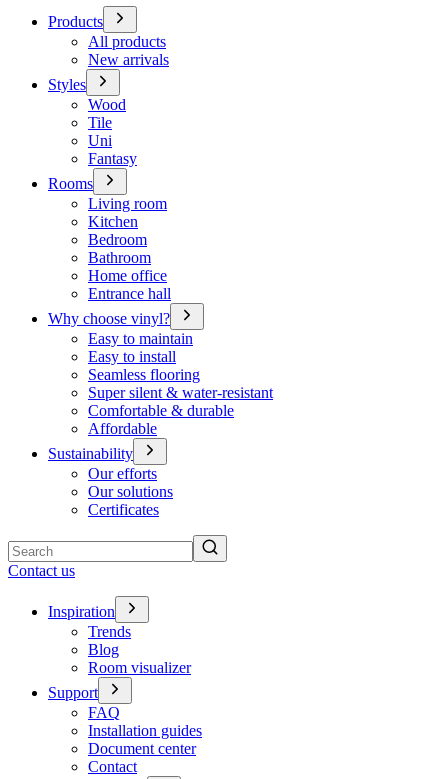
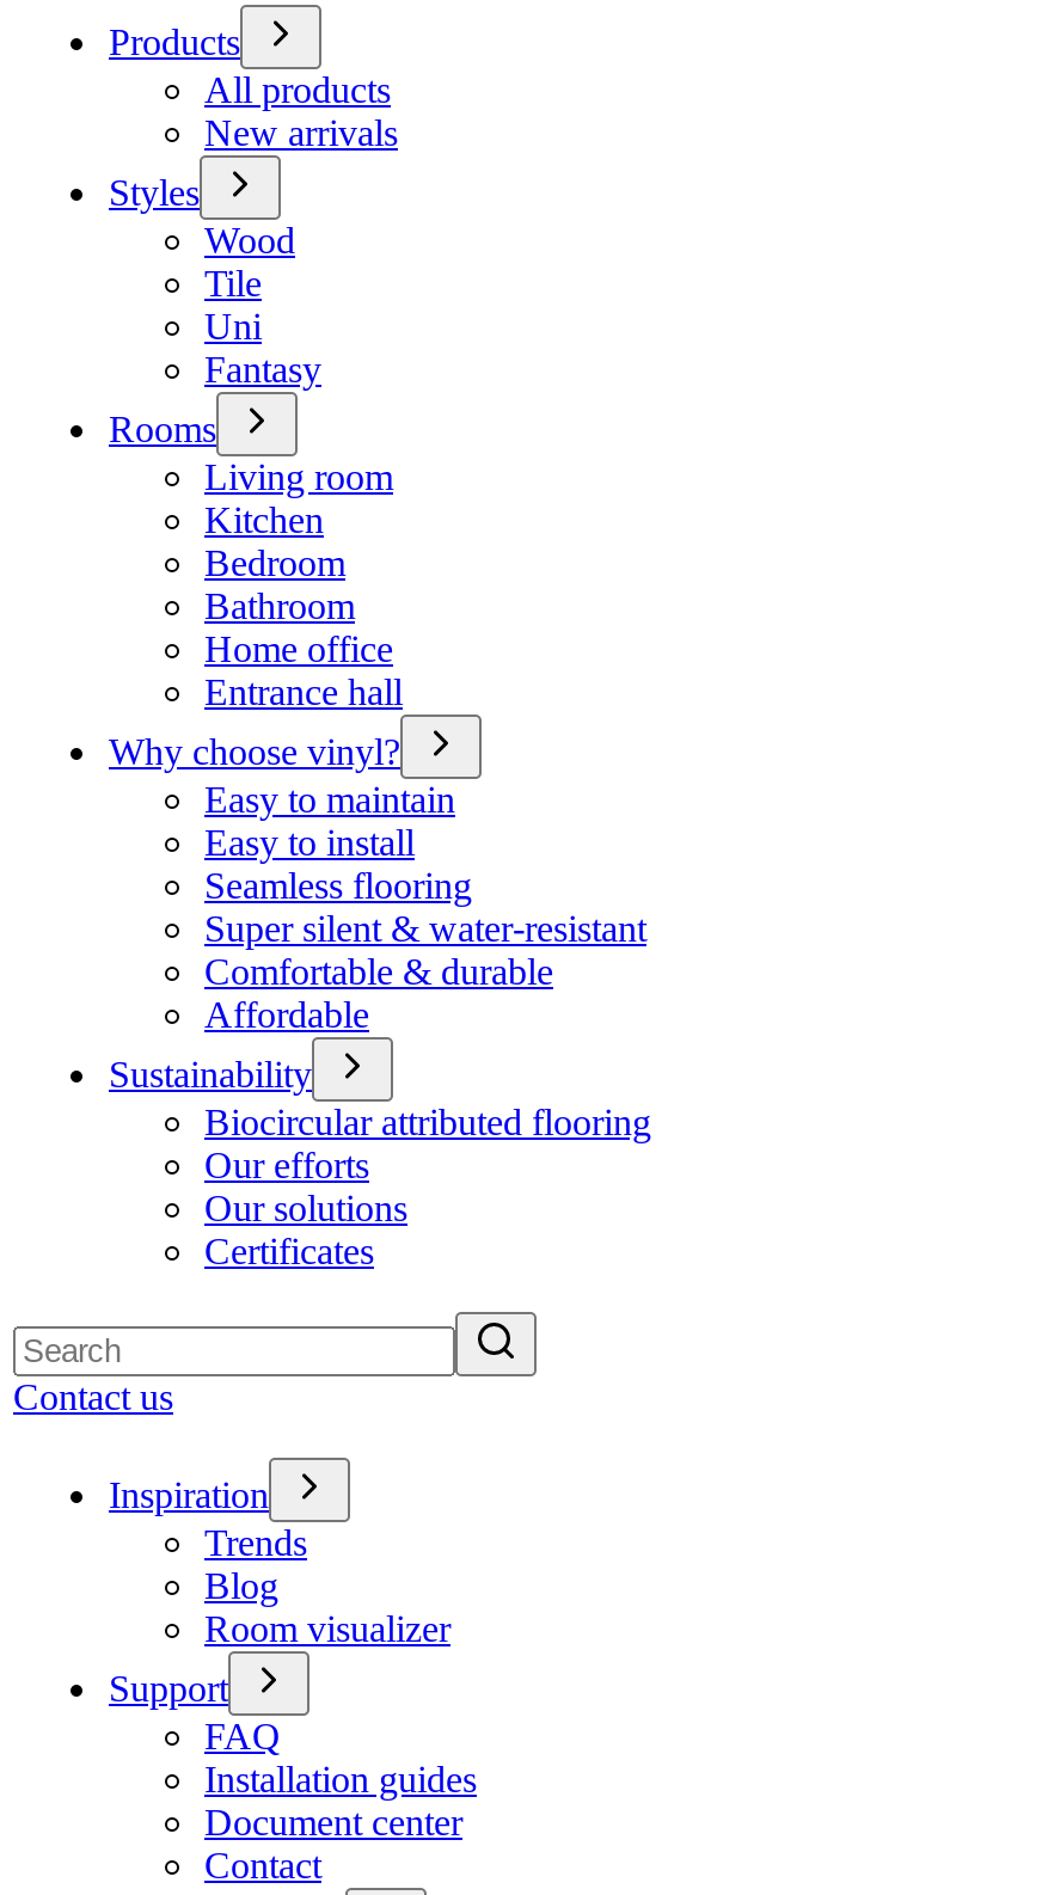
none -> [204,1102,651,1142] Biocircular attributed flooring

